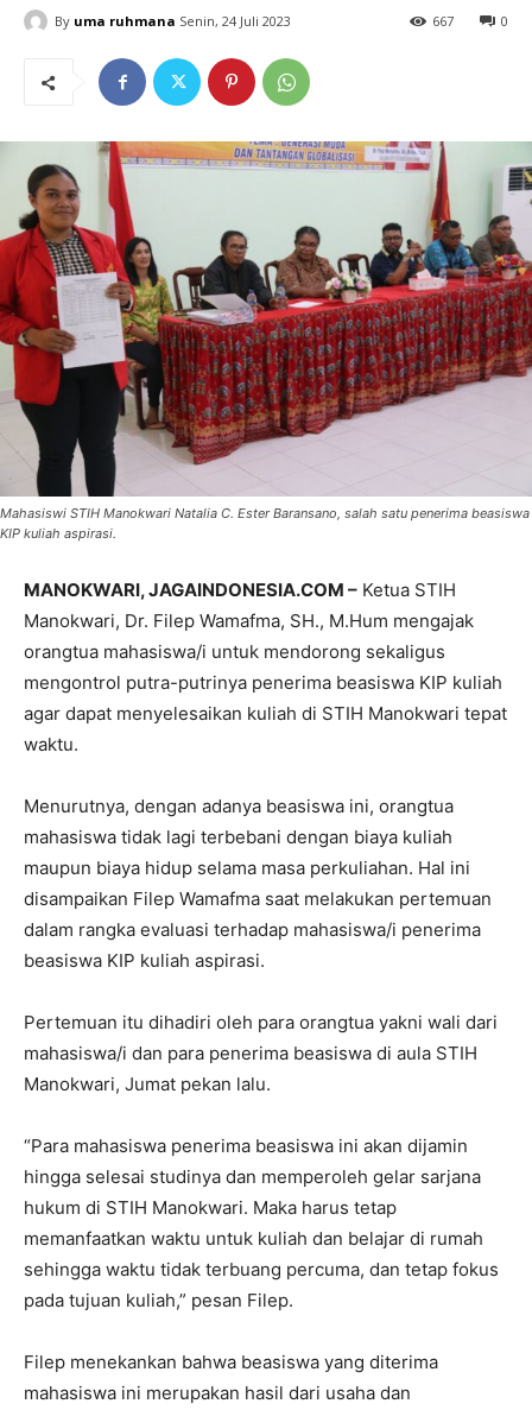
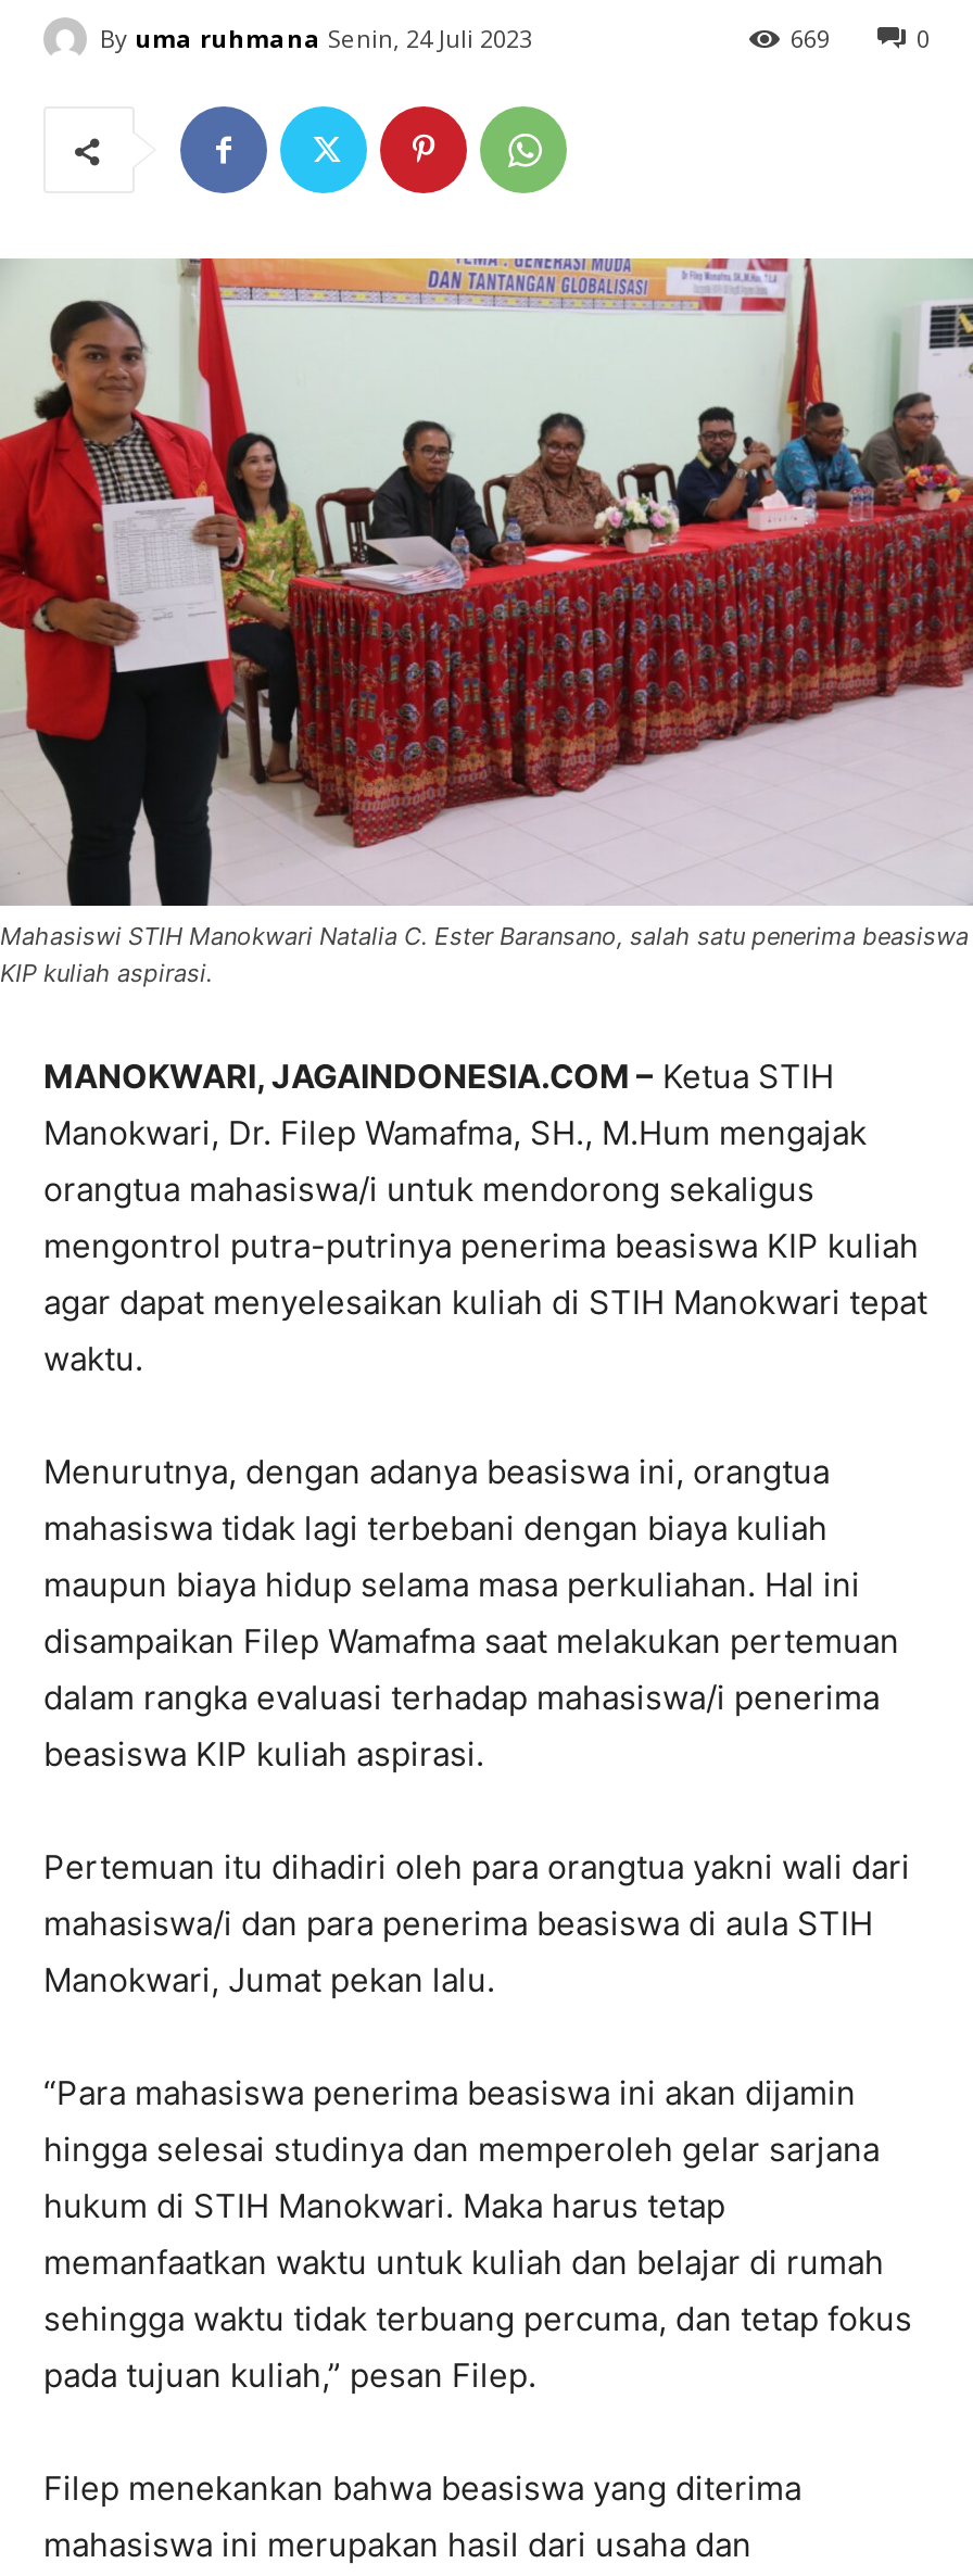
[432,12,454,30] 667 -> [791,22,830,55] 669

